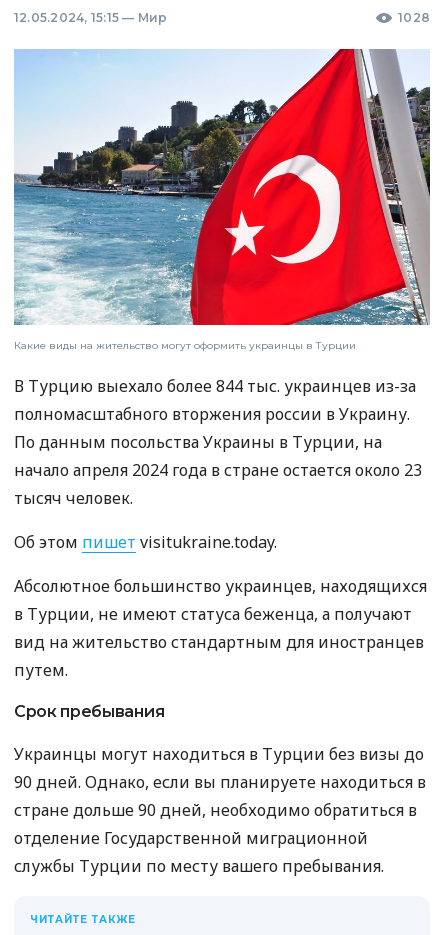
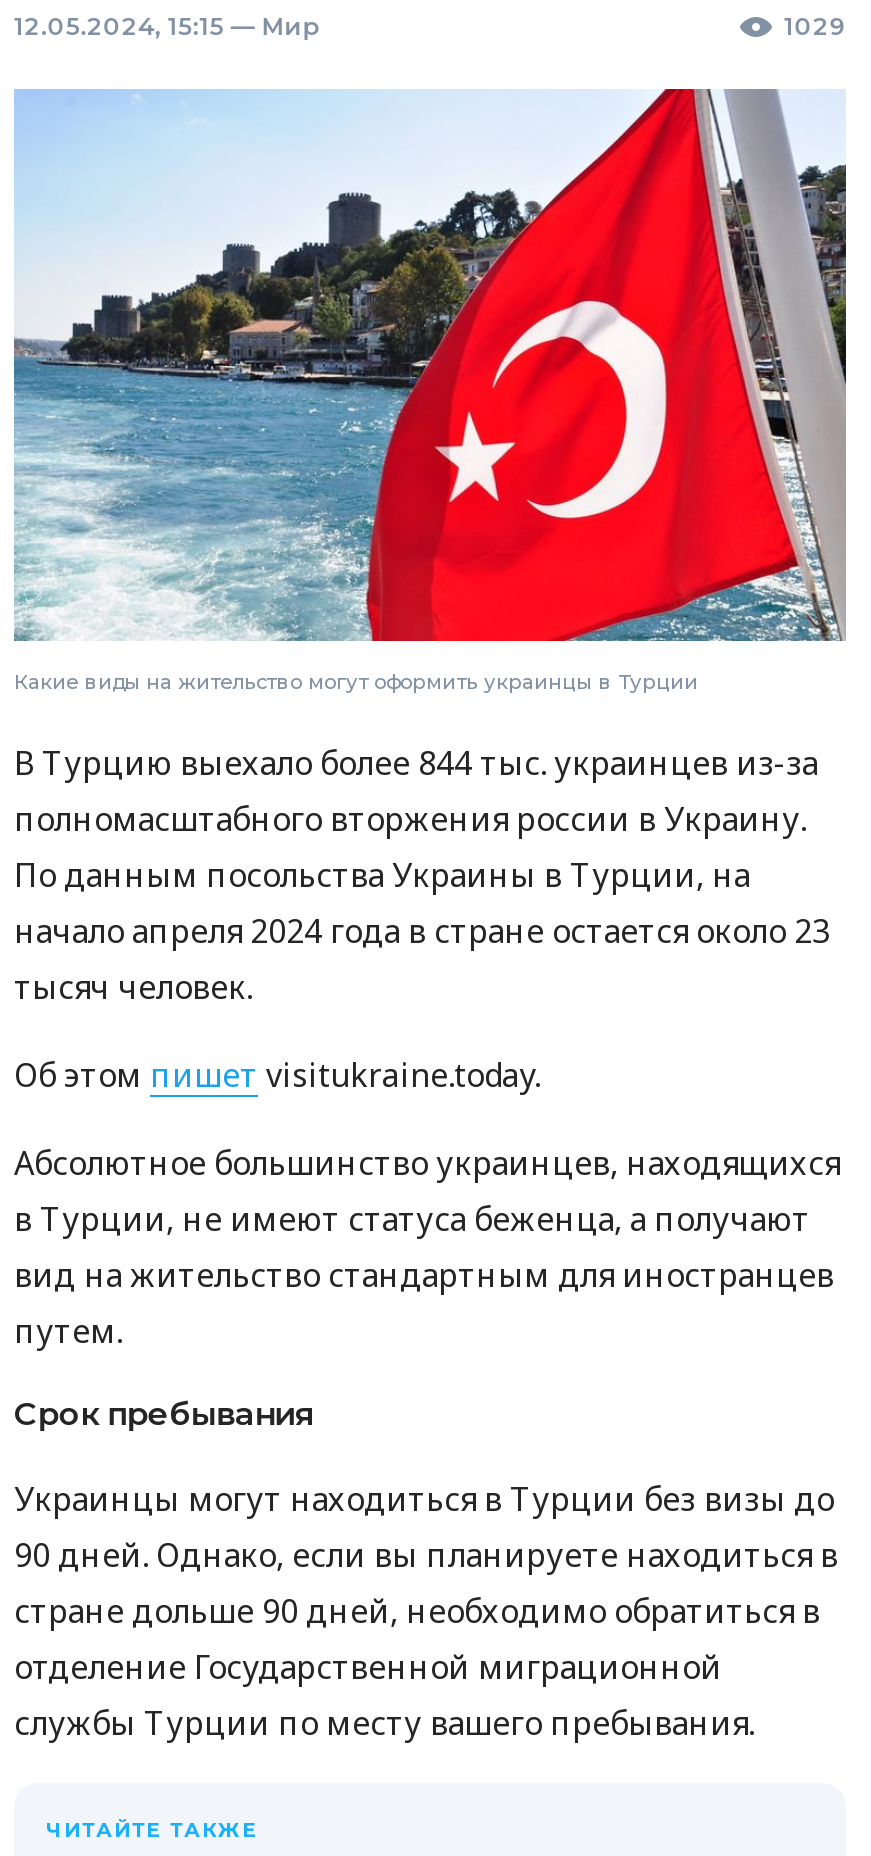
[398,10,430,25] 1028 -> [784,11,846,41] 1029

